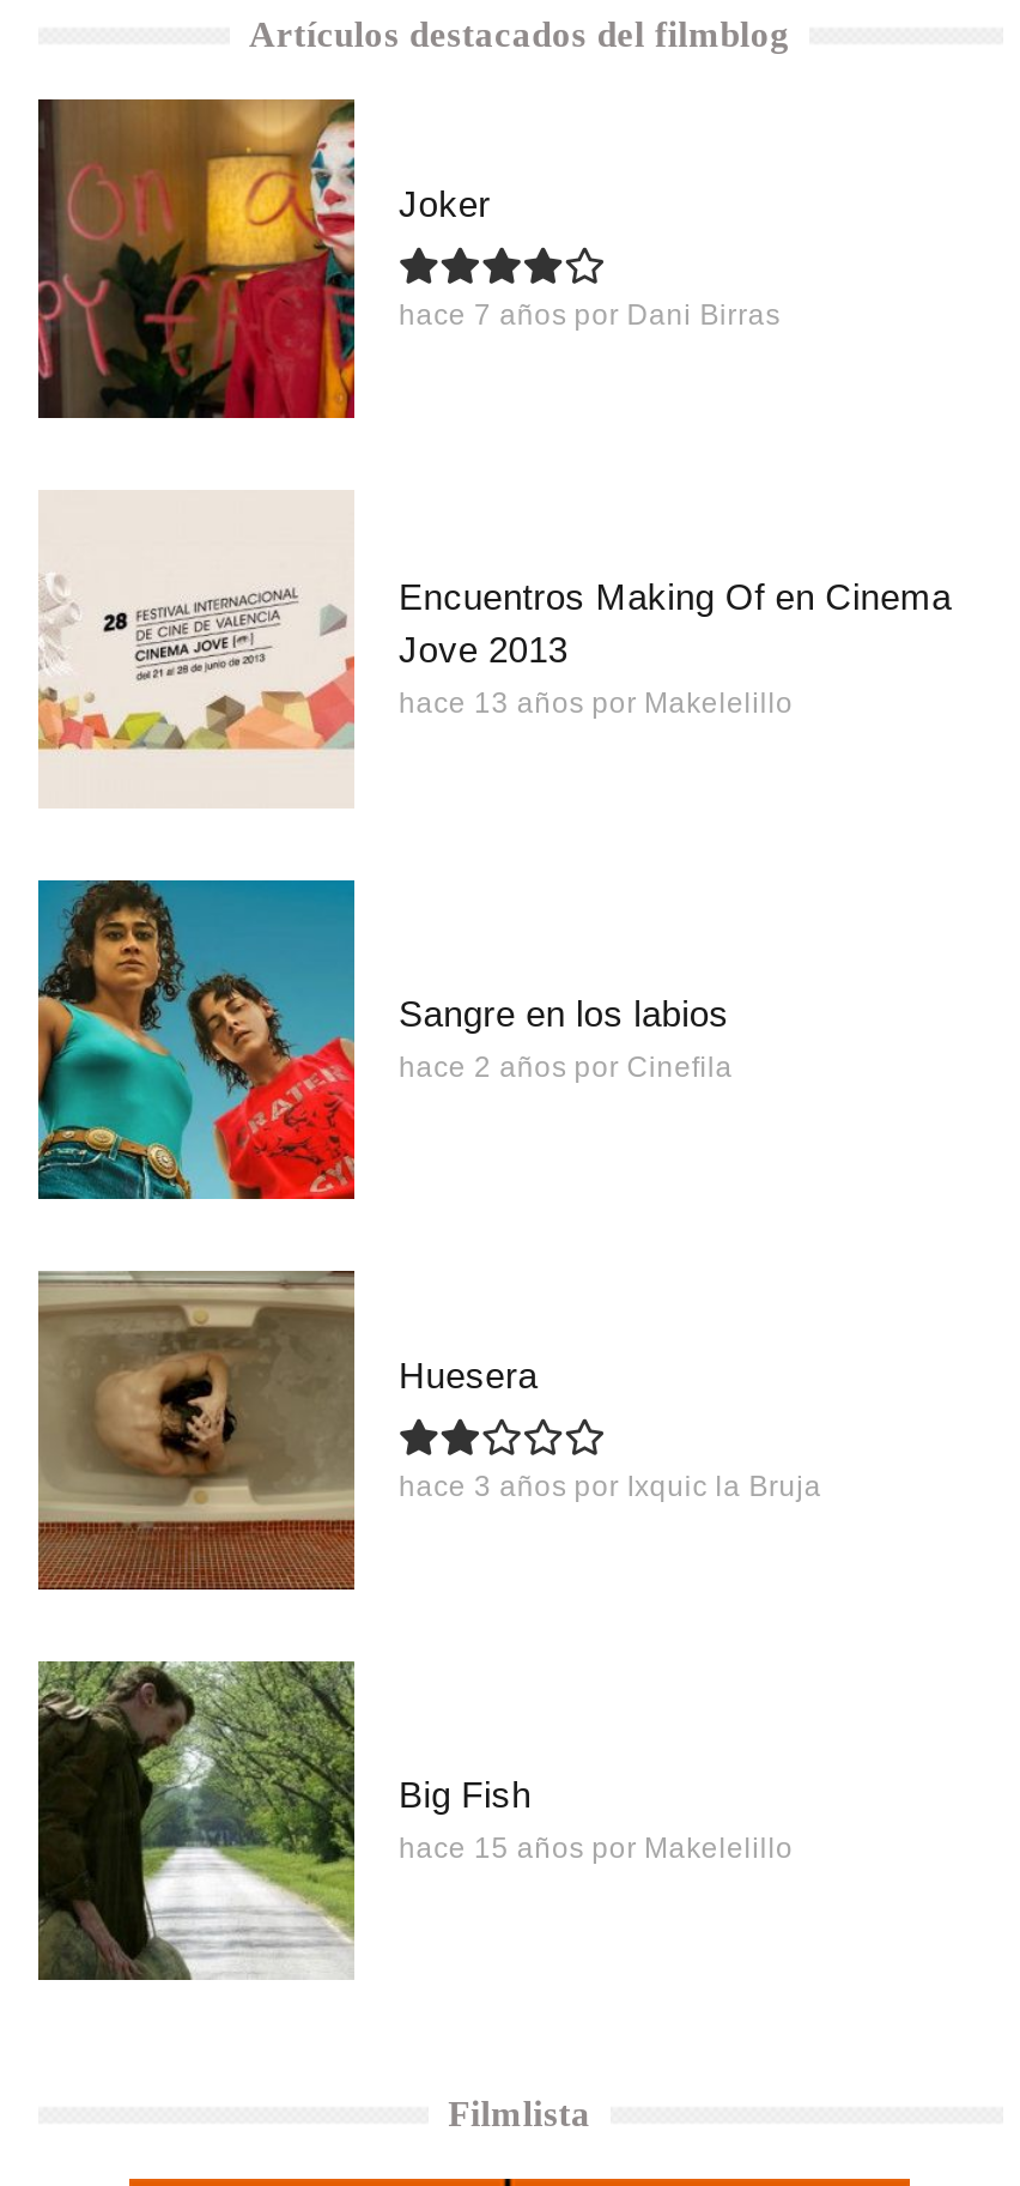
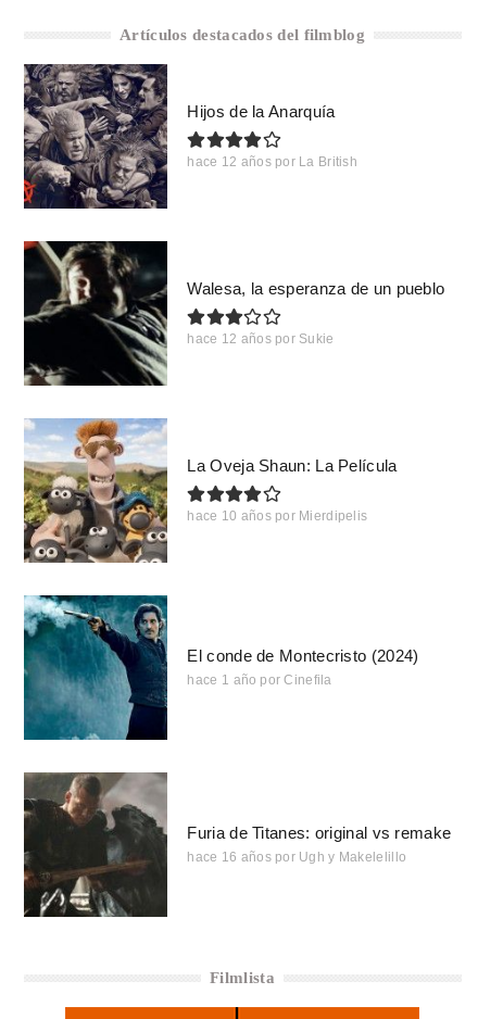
[36,97,781,420] [image] | Joker | hace 7 años por Dani Birras -> [23,63,357,210] [image] | Hijos de la Anarquía | hace 12 años por La British
[36,490,952,809] [image] | Encuentros Making Of en Cinema | Jove 2013 | hace 13 años por Makelelillo -> [23,240,445,387] [image] | Walesa, la esperanza de un pueblo | hace 12 años por Sukie
[36,878,733,1201] [image] | Sangre en los labios | hace 2 años por Cinefila -> [23,418,397,564] [image] | La Oveja Shaun: La Película | hace 10 años por Mierdipelis
[36,1268,822,1592] [image] | Huesera | hace 3 años por Ixquic la Bruja -> [23,594,419,741] [image] | El conde de Montecristo (2024) | hace 1 año por Cinefila
[36,1661,793,1980] [image] | Big Fish | hace 15 años por Makelelillo -> [23,772,451,918] [image] | Furia de Titanes: original vs remake | hace 16 años por Ugh y Makelelillo

